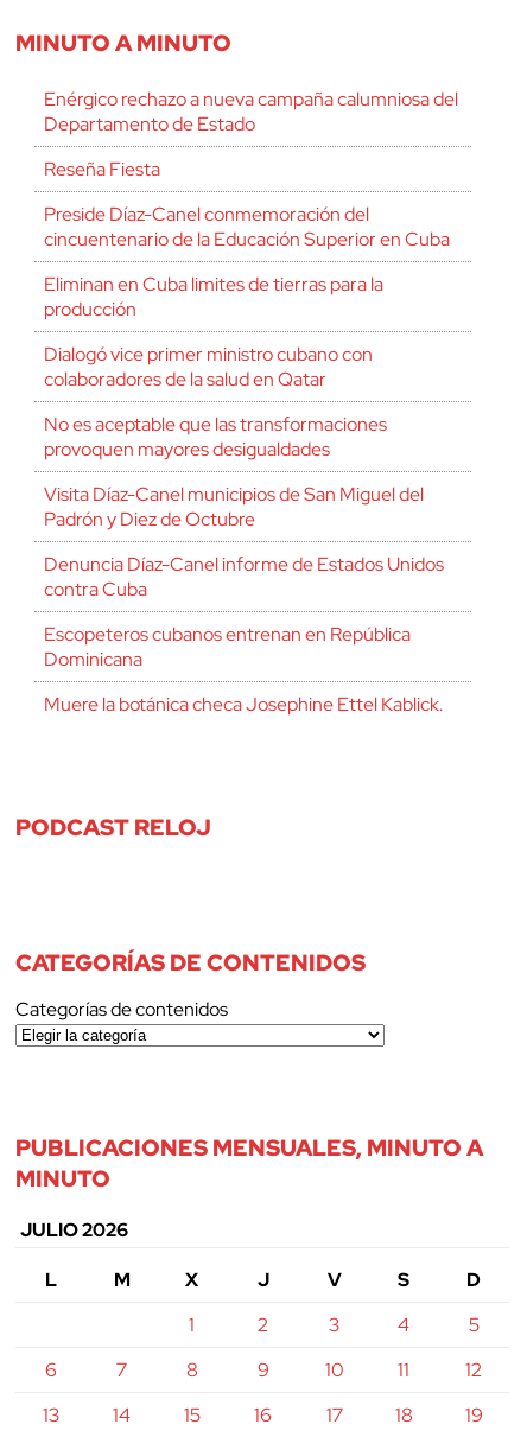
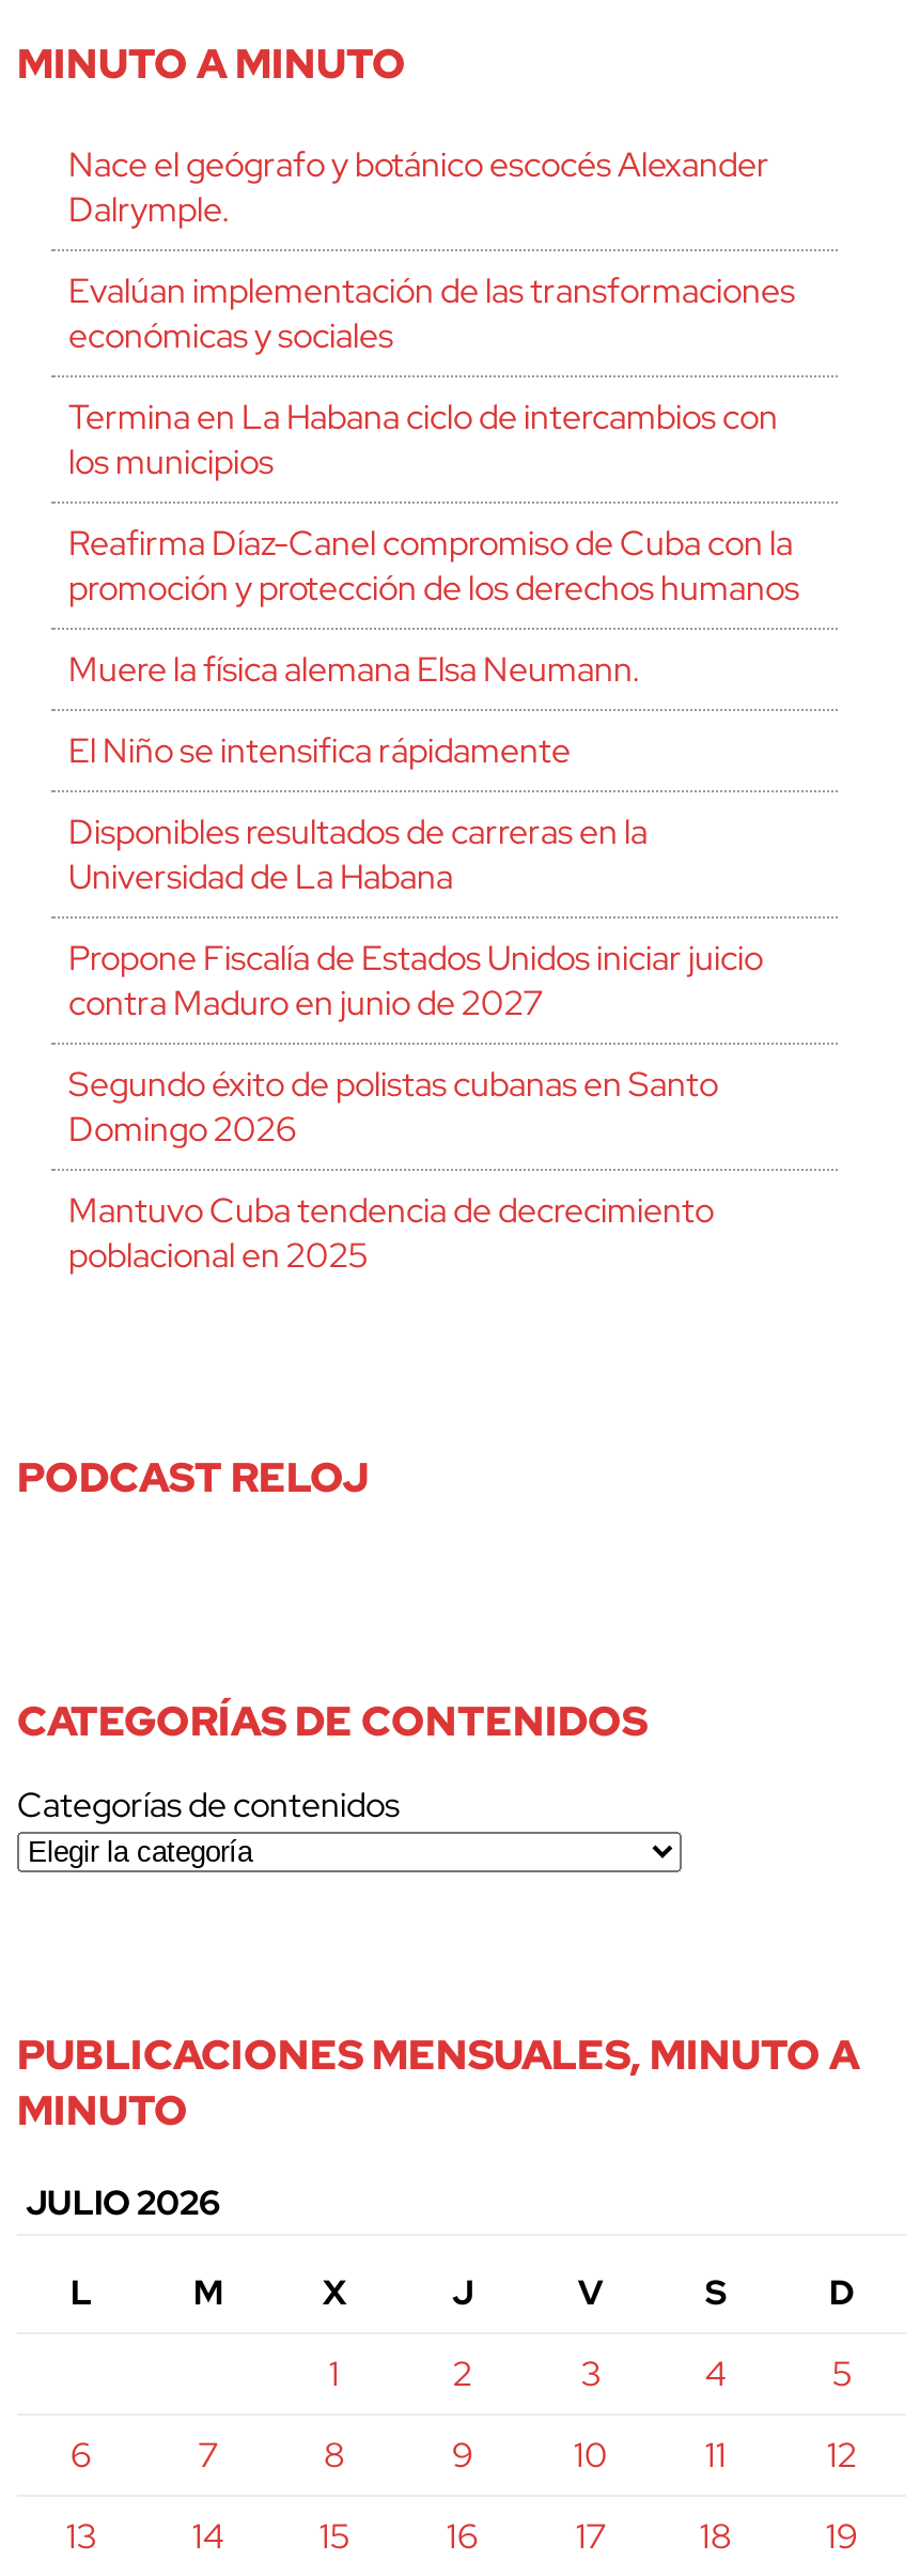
[44,86,458,136] Enérgico rechazo a nueva campaña calumniosa del | Departamento de Estado -> [68,141,769,231] Nace el geógrafo y botánico escocés Alexander | Dalrymple.
[44,156,160,181] Reseña Fiesta -> [68,267,795,357] Evalúan implementación de las transformaciones | económicas y sociales
[44,201,450,251] Preside Díaz-Canel conmemoración del | cincuentenario de la Educación Superior en Cuba -> [68,394,778,483] Termina en La Habana ciclo de intercambios con | los municipios
[44,271,383,321] Eliminan en Cuba limites de tierras para la | producción -> [68,520,799,610] Reafirma Díaz-Canel compromiso de Cuba con la | promoción y protección de los derechos humanos
[44,341,373,391] Dialogó vice primer ministro cubano con | colaboradores de la salud en Qatar -> [68,646,639,691] Muere la física alemana Elsa Neumann.
[44,411,387,461] No es aceptable que las transformaciones | provoquen mayores desigualdades -> [68,727,571,772] El Niño se intensifica rápidamente
[44,481,424,531] Visita Díaz-Canel municipios de San Miguel del | Padrón y Diez de Octubre -> [68,808,648,898] Disponibles resultados de carreras en la | Universidad de La Habana
[44,551,444,601] Denuncia Díaz-Canel informe de Estados Unidos | contra Cuba -> [68,935,763,1024] Propone Fiscalía de Estados Unidos iniciar juicio | contra Maduro en junio de 2027
[44,621,411,671] Escopeteros cubanos entrenan en República | Dominicana -> [68,1061,718,1151] Segundo éxito de polistas cubanas en Santo | Domingo 2026
[44,691,443,716] Muere la botánica checa Josephine Ettel Kablick. -> [68,1187,714,1277] Mantuvo Cuba tendencia de decrecimiento | poblacional en 2025

